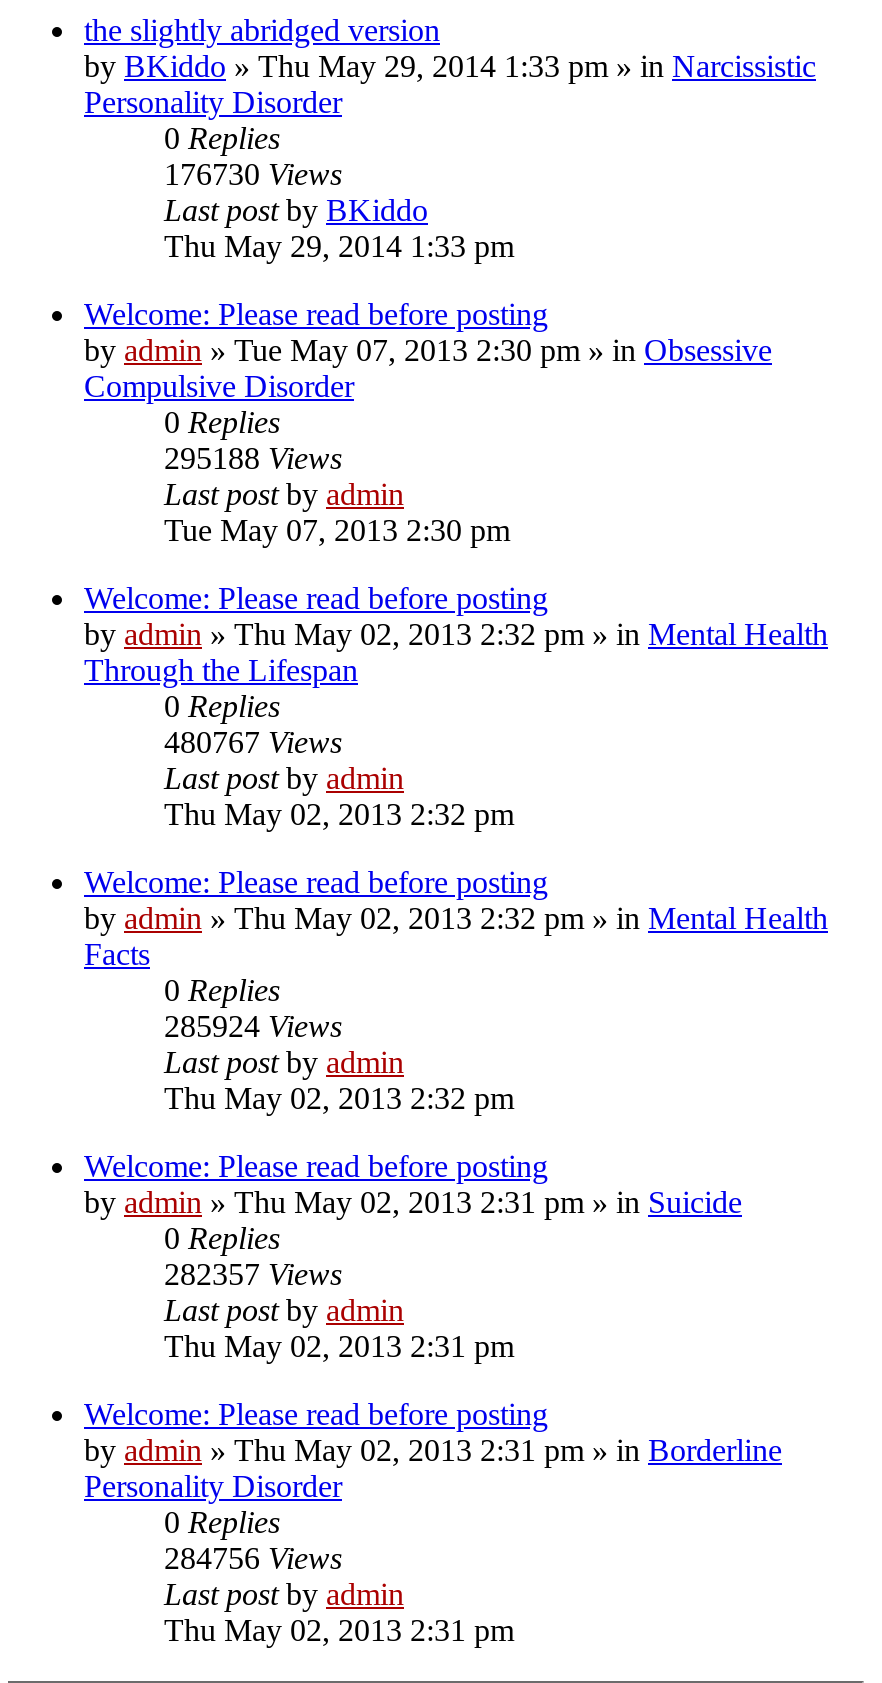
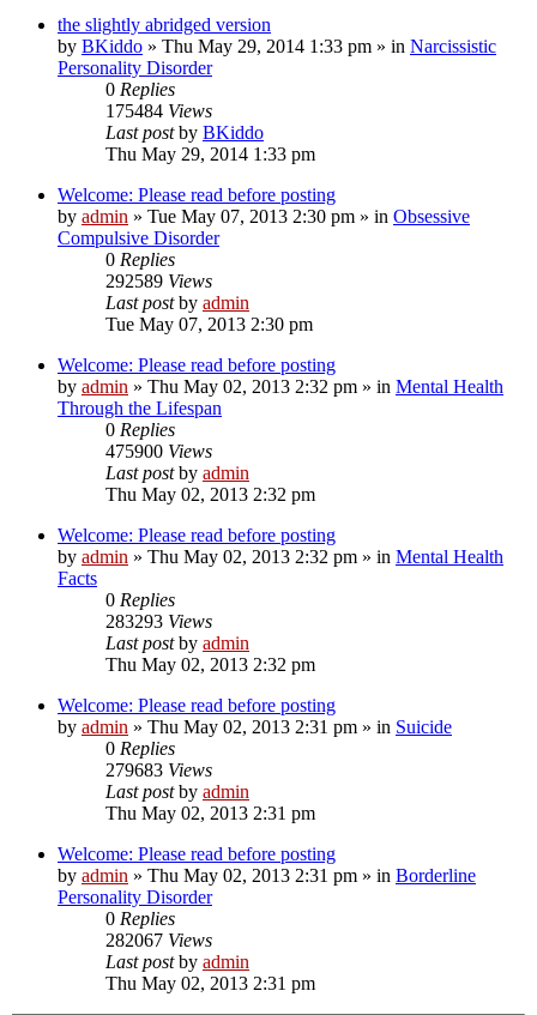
[164,157,342,191] 176730 Views -> [105,101,212,121] 175484 Views
[164,441,342,475] 295188 Views -> [105,271,212,291] 292589 Views
[164,725,342,759] 480767 Views -> [105,441,212,461] 475900 Views
[164,1009,342,1043] 285924 Views -> [105,611,212,631] 283293 Views
[164,1257,342,1291] 282357 Views -> [105,760,212,780] 279683 Views
[164,1541,342,1575] 284756 Views -> [105,930,212,950] 282067 Views

